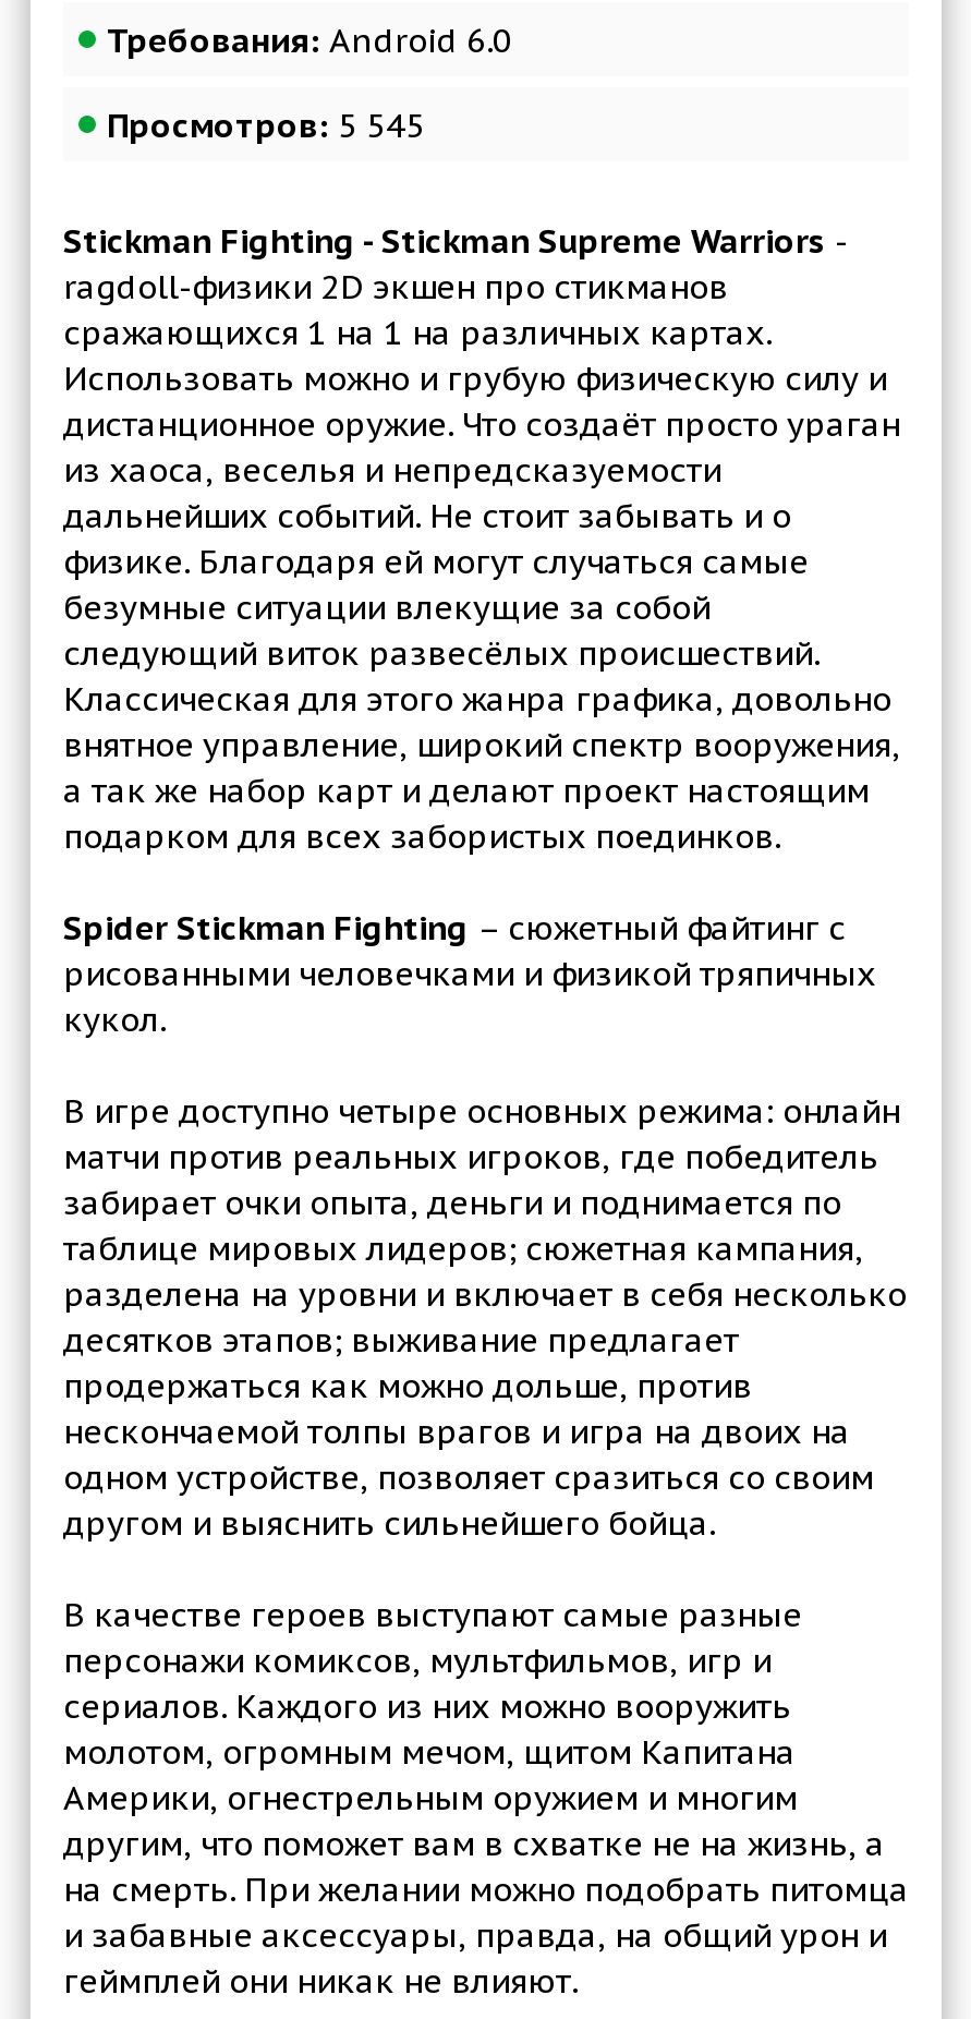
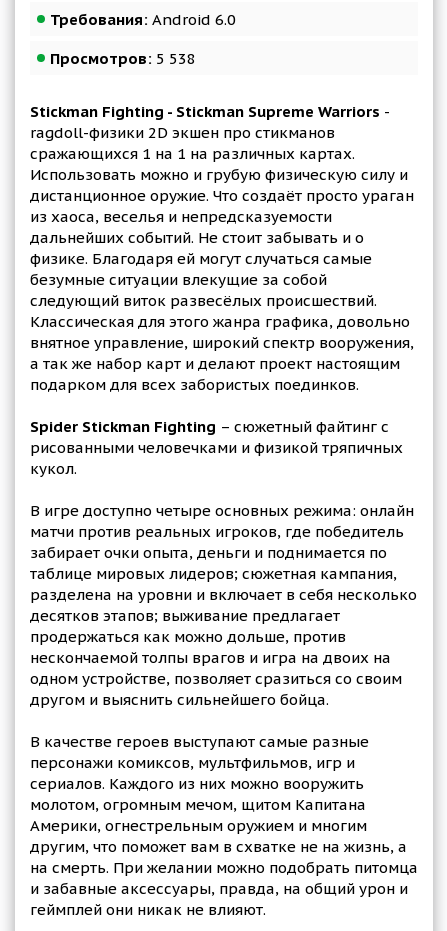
[107,105,425,146] Просмотров: 5 545 -> [50,49,196,68] Просмотров: 5 538

